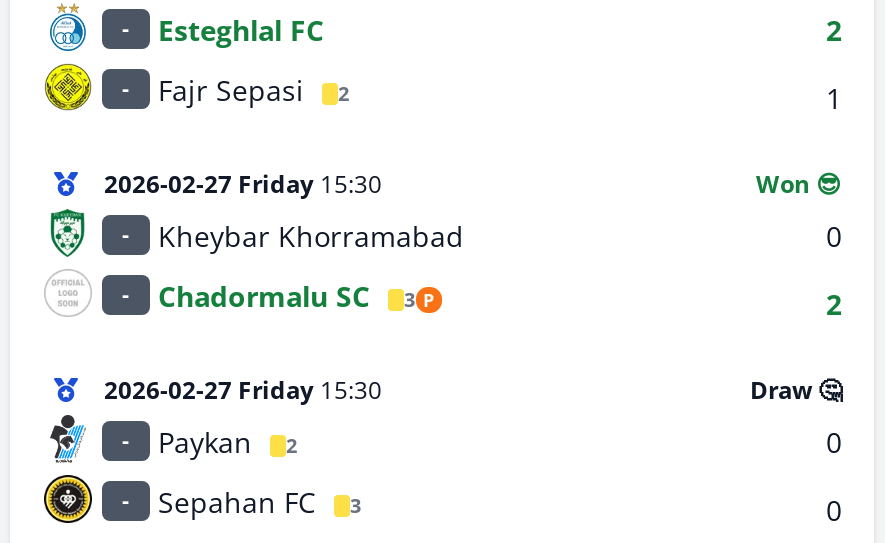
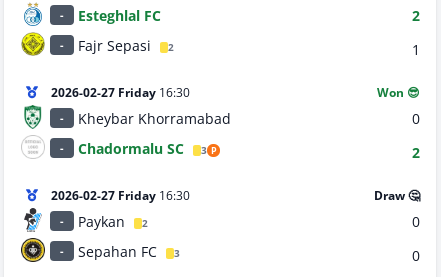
[104,167,382,201] 2026-02-27 Friday 15:30 -> [51,84,190,101] 2026-02-27 Friday 16:30
[104,373,382,407] 2026-02-27 Friday 15:30 -> [51,187,190,204] 2026-02-27 Friday 16:30

